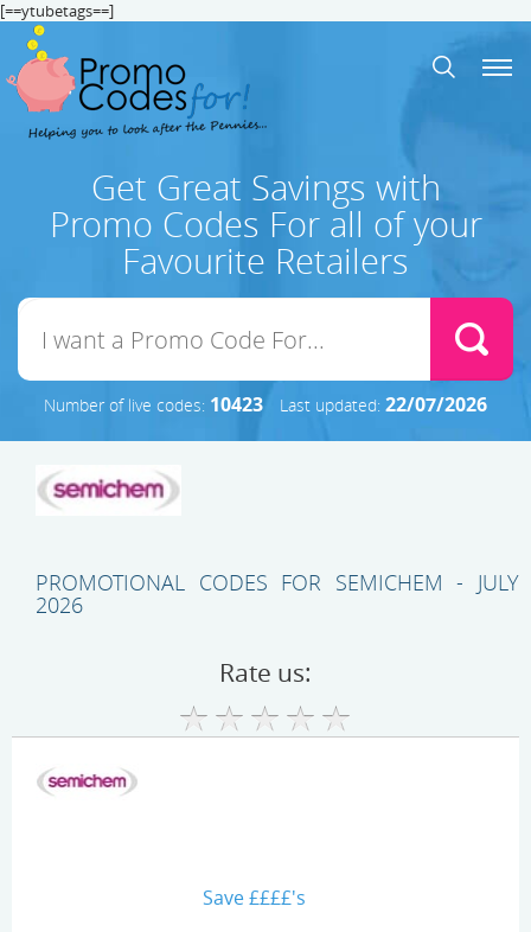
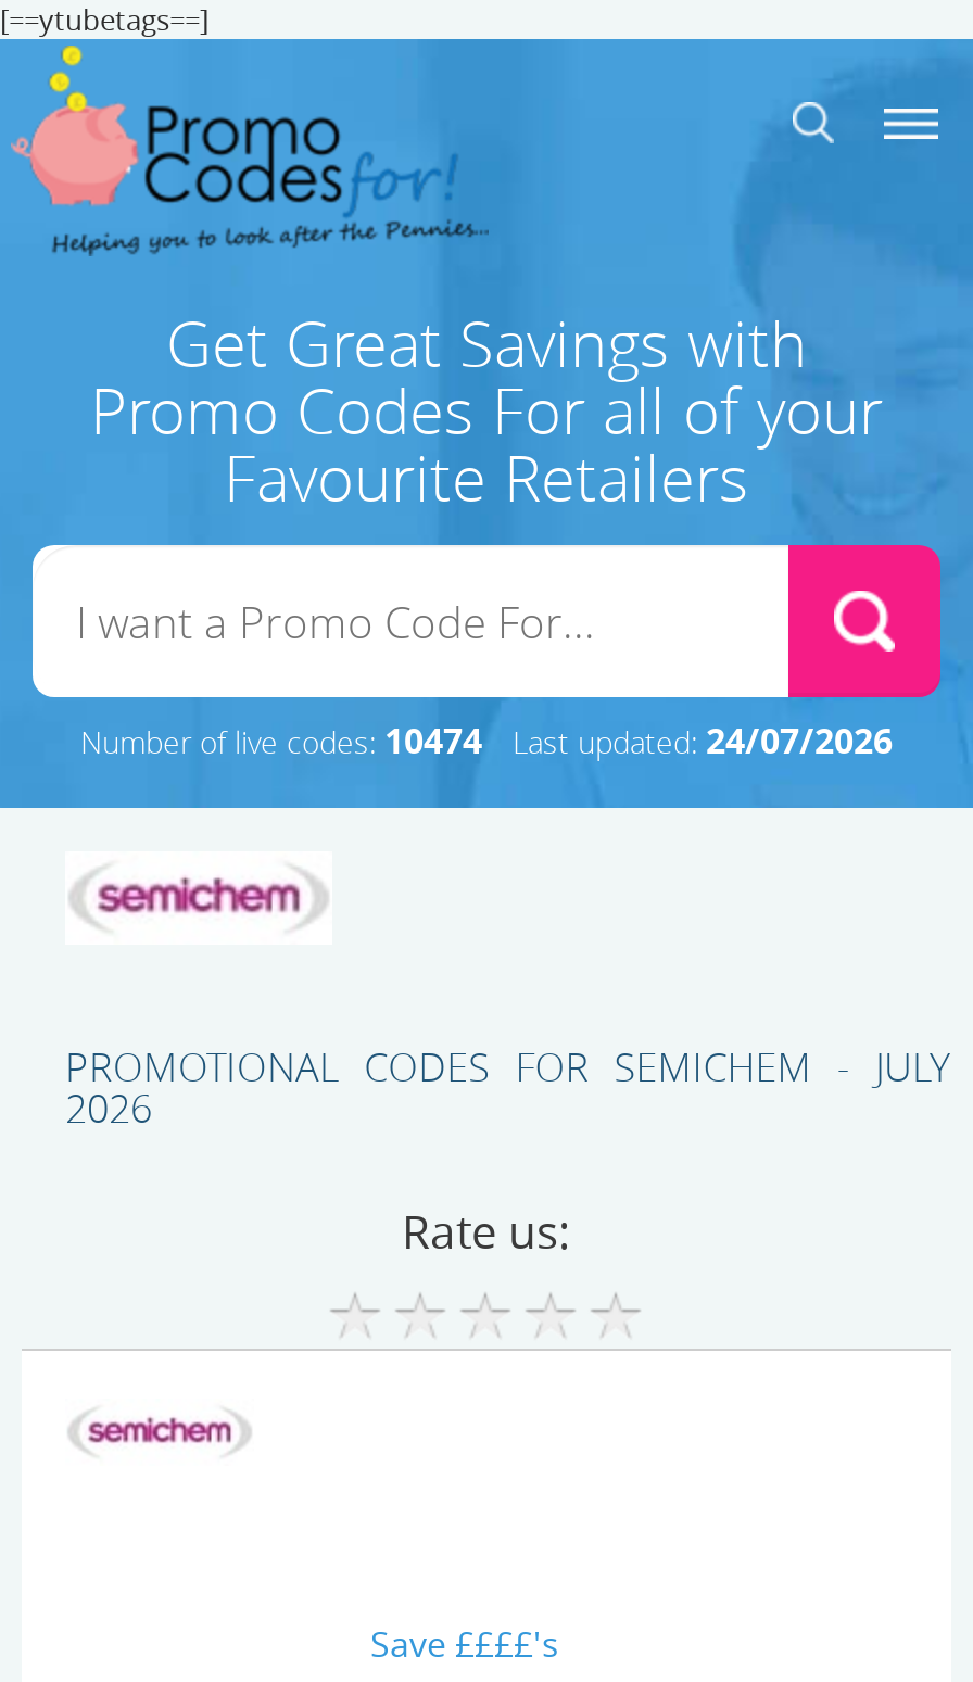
[44,391,263,417] Number of live codes: 10423 -> [80,717,482,764] Number of live codes: 10474
[280,391,487,417] Last updated: 22/07/2026 -> [513,717,893,764] Last updated: 24/07/2026

